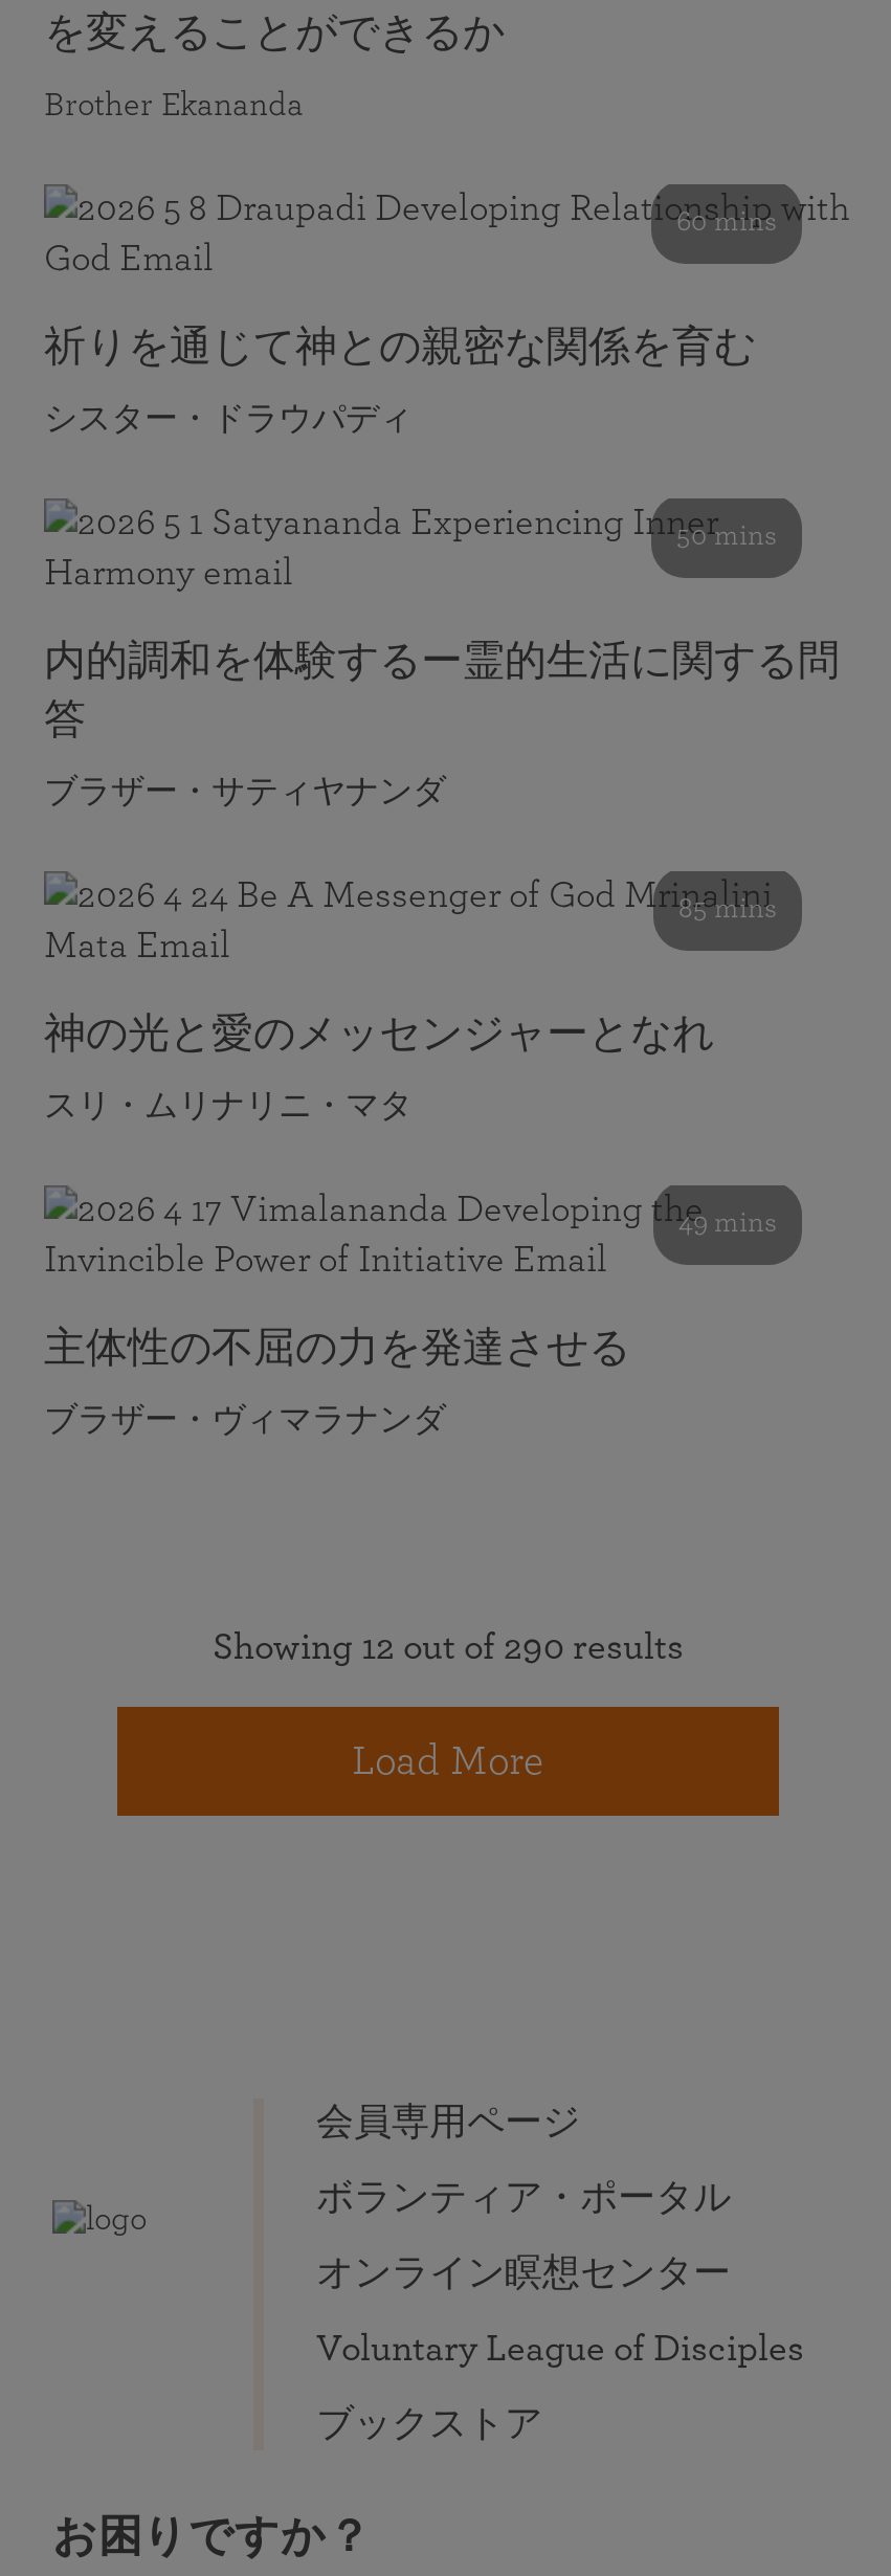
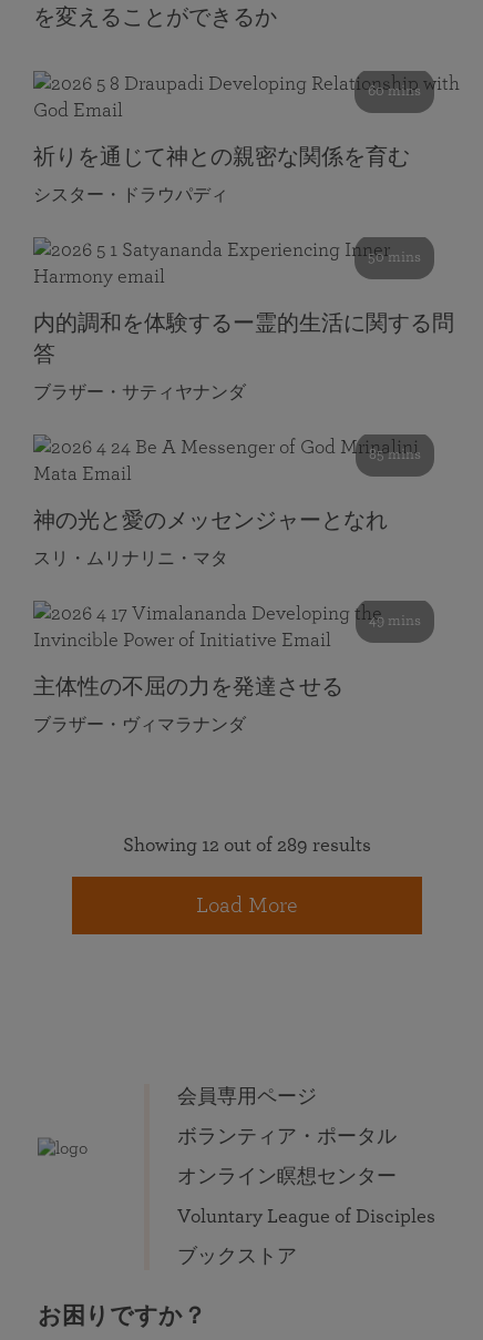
[44,88,304,121] Brother Ekananda -> none
[213,1629,684,1667] Showing 12 out of 290 results -> [123,836,371,856] Showing 12 out of 289 results

